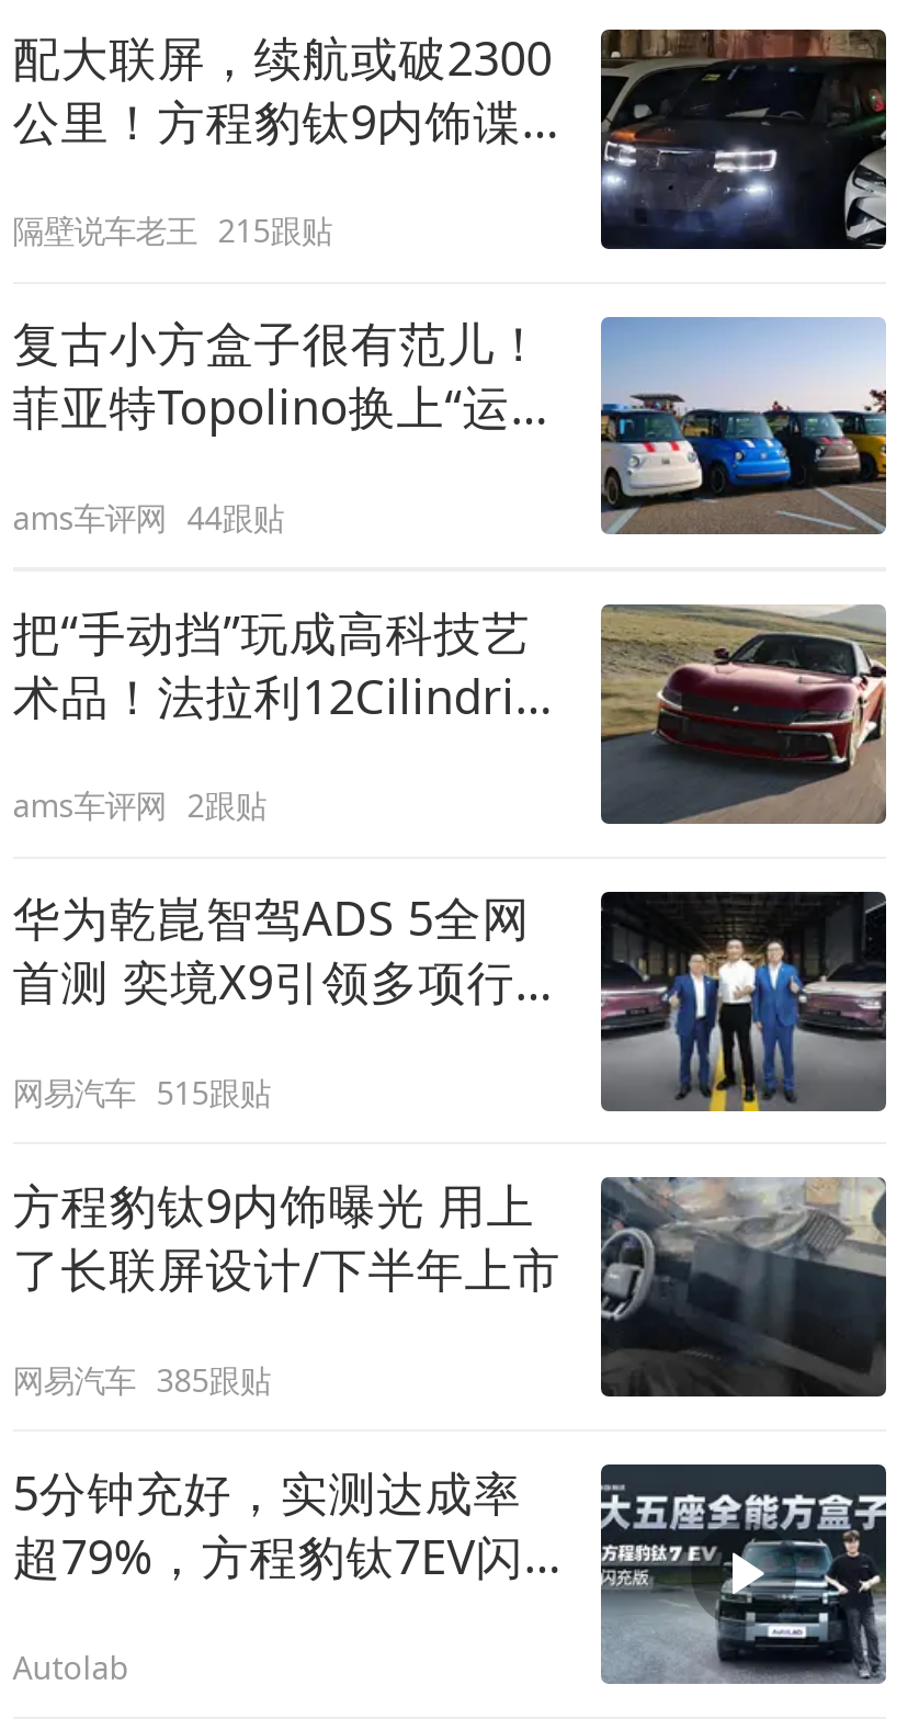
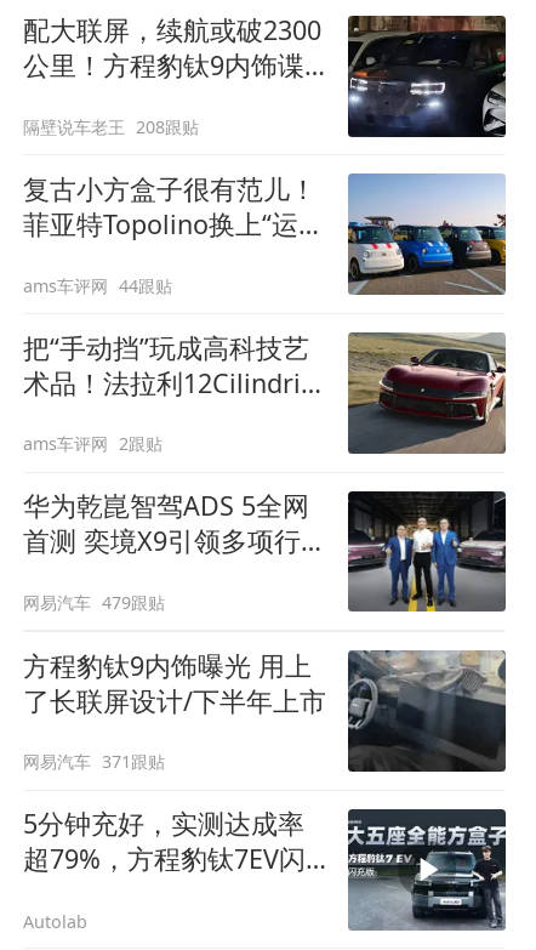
[13,209,332,251] 隔壁说车老王 215跟贴 -> [23,115,199,138] 隔壁说车老王 208跟贴
[13,1071,270,1113] 网易汽车 515跟贴 -> [23,591,165,614] 网易汽车 479跟贴
[13,1358,270,1399] 网易汽车 385跟贴 -> [23,750,165,773] 网易汽车 371跟贴

